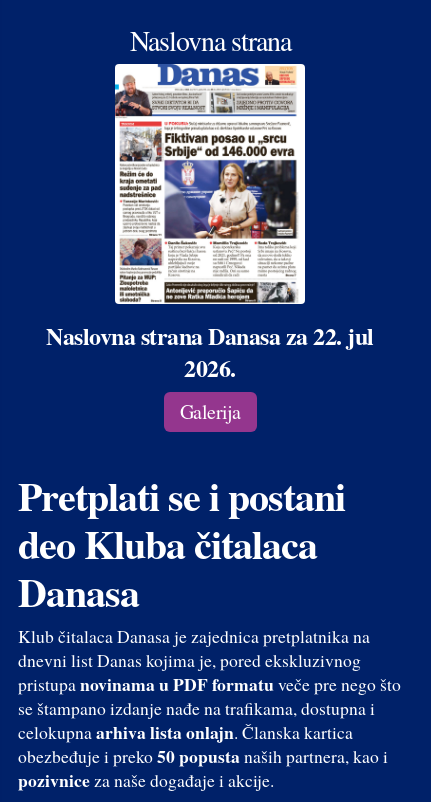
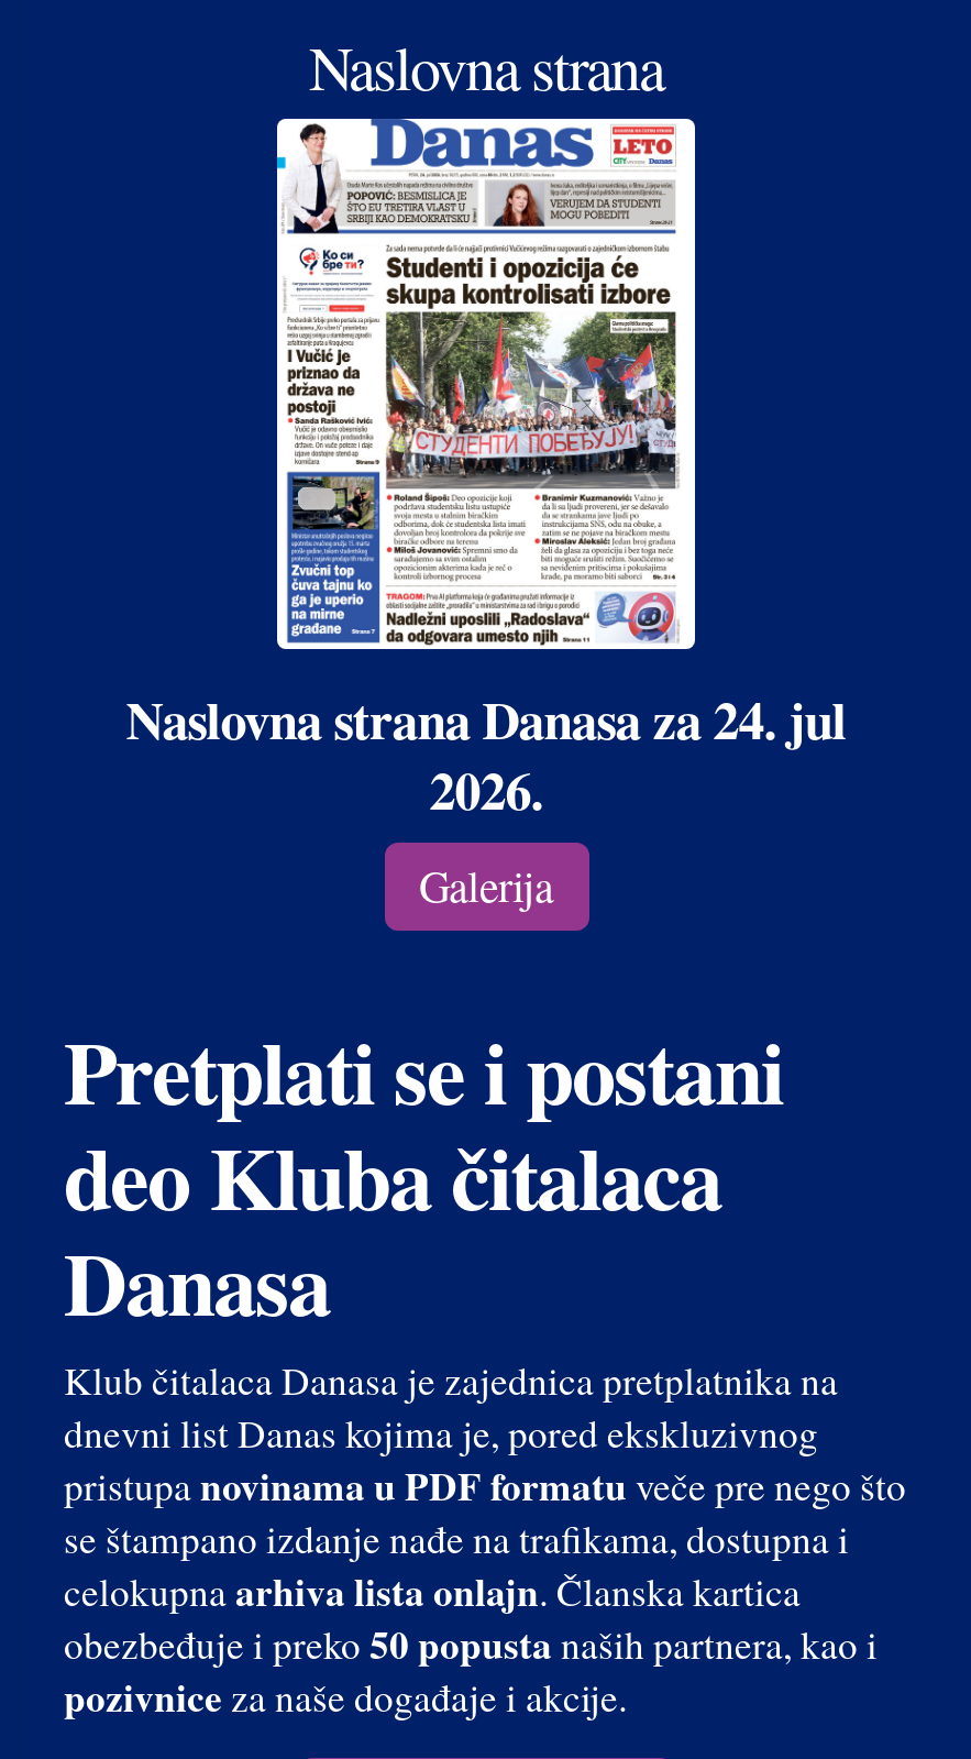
[46,65,374,353] [image] | Naslovna strana Danasa za 22. jul -> [126,121,846,757] [image] | Naslovna strana Danasa za 24. jul

